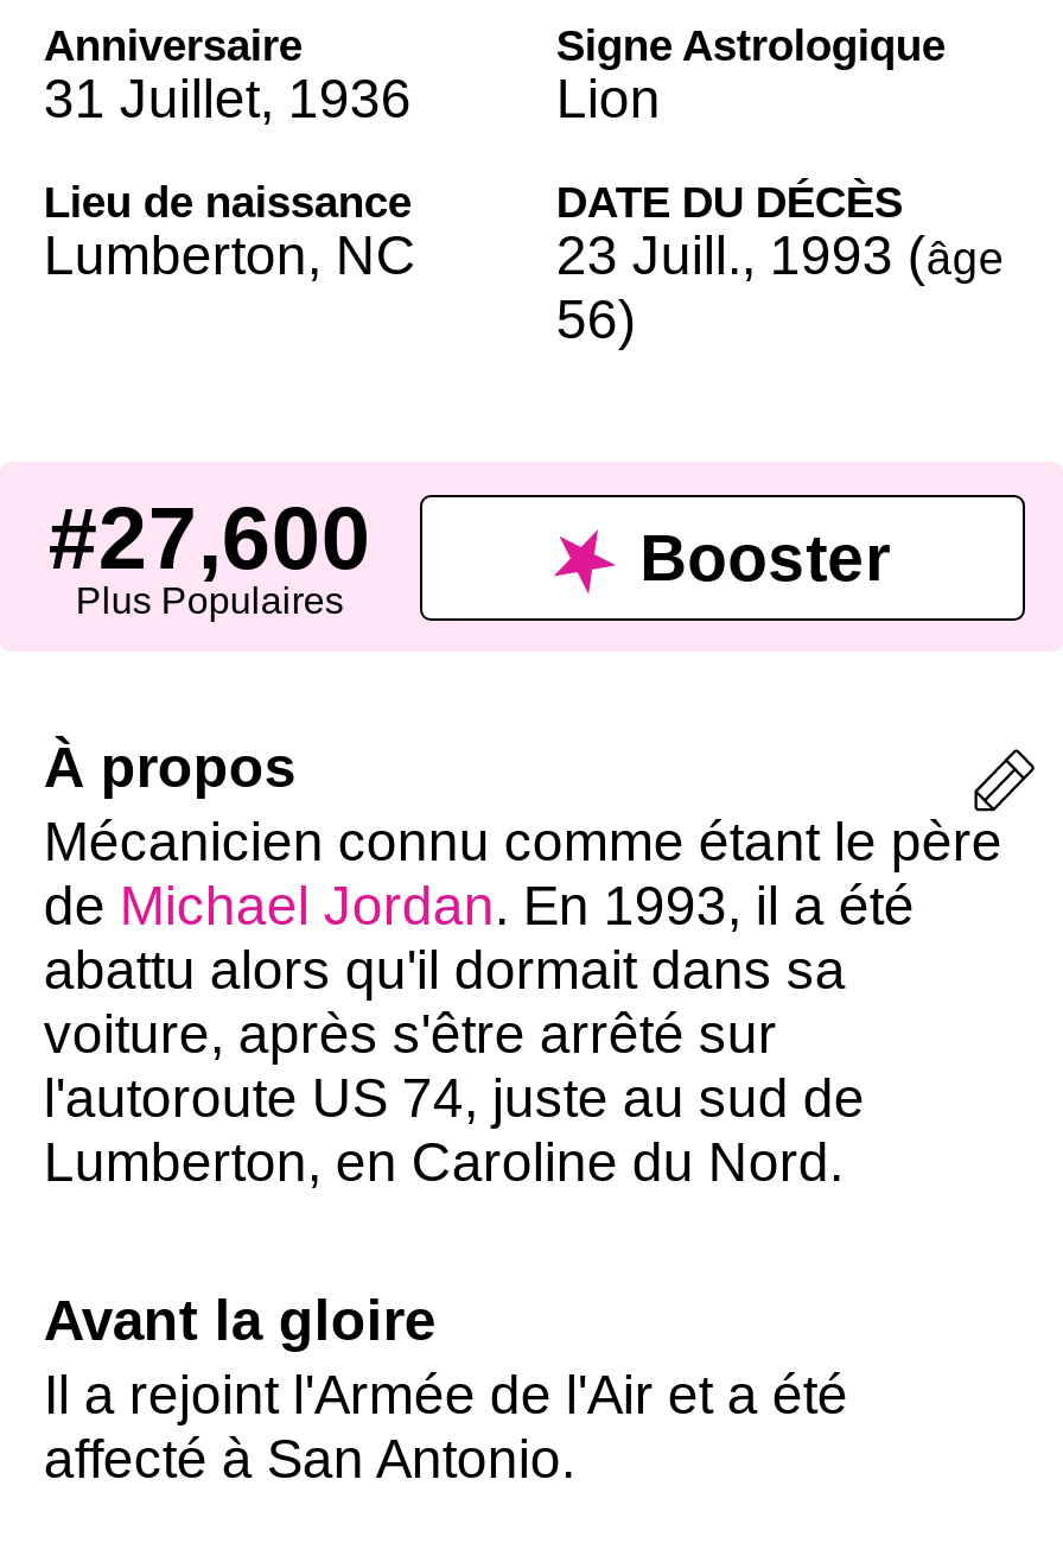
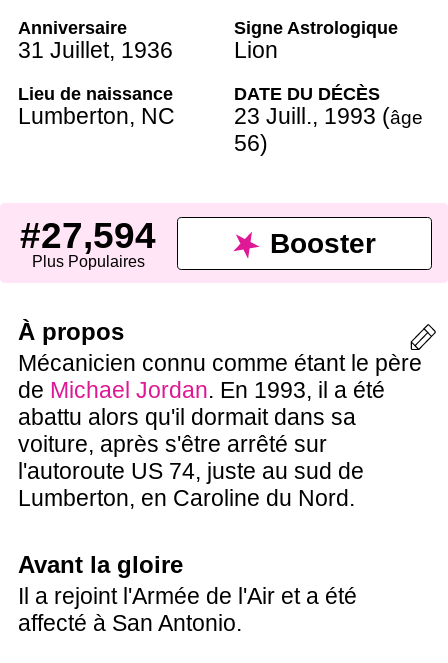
[48,489,371,586] #27,600 -> [20,214,156,255] #27,594

